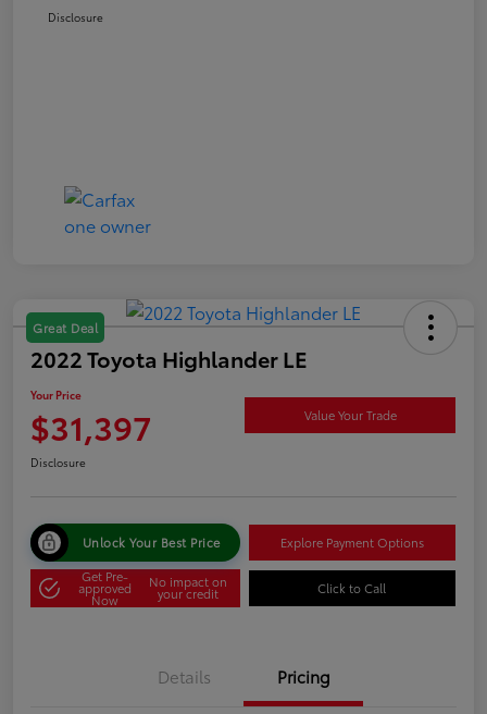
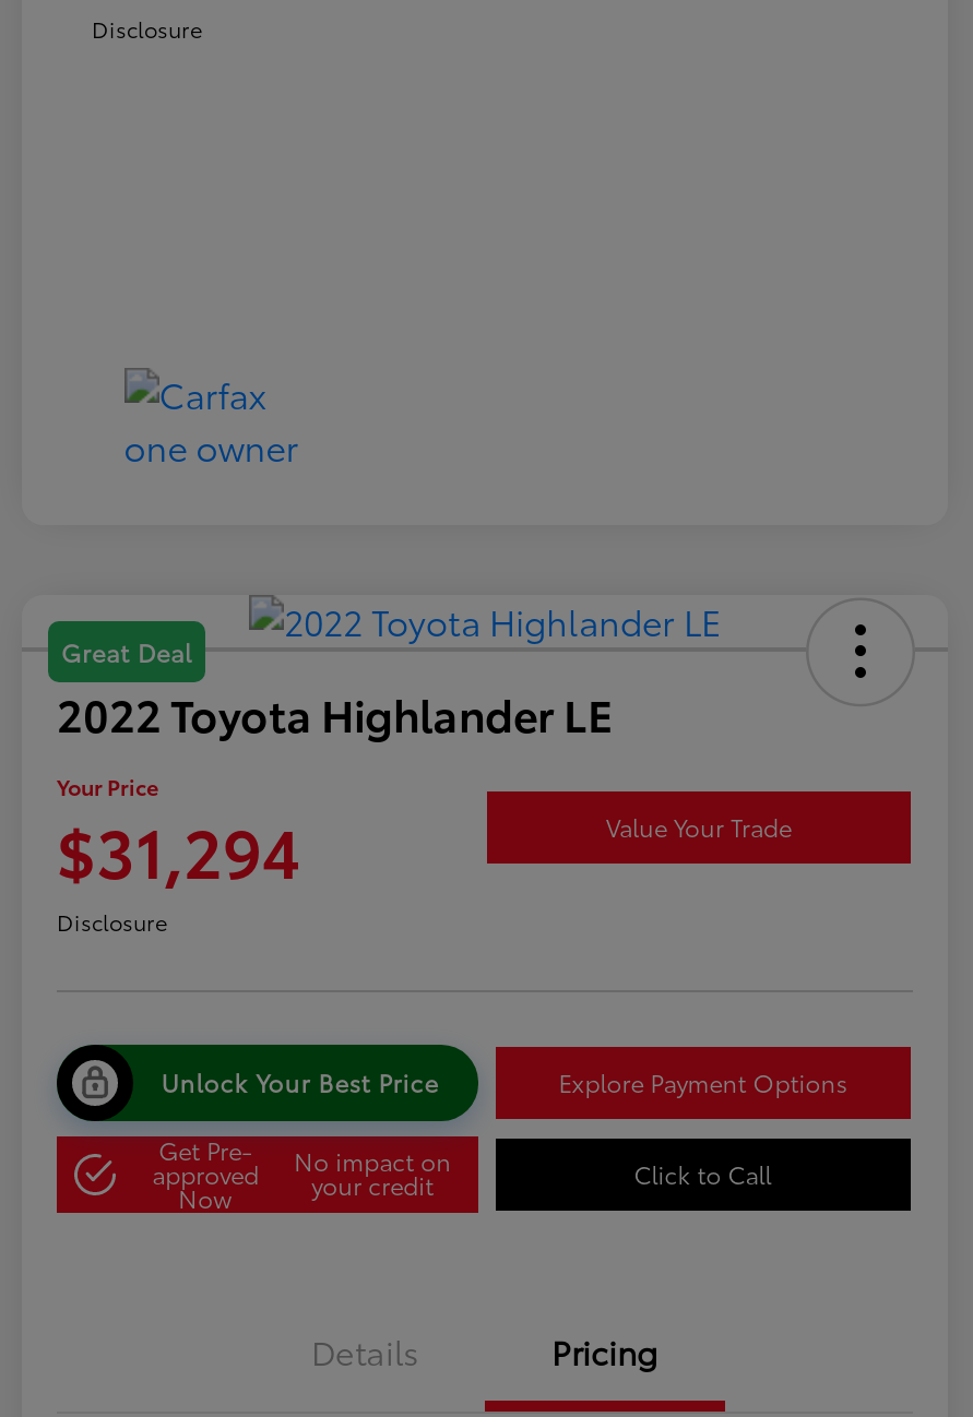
[30,402,152,449] $31,397 -> [57,802,301,896] $31,294

